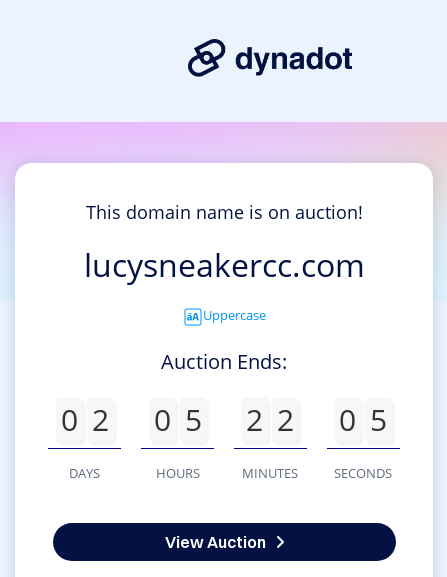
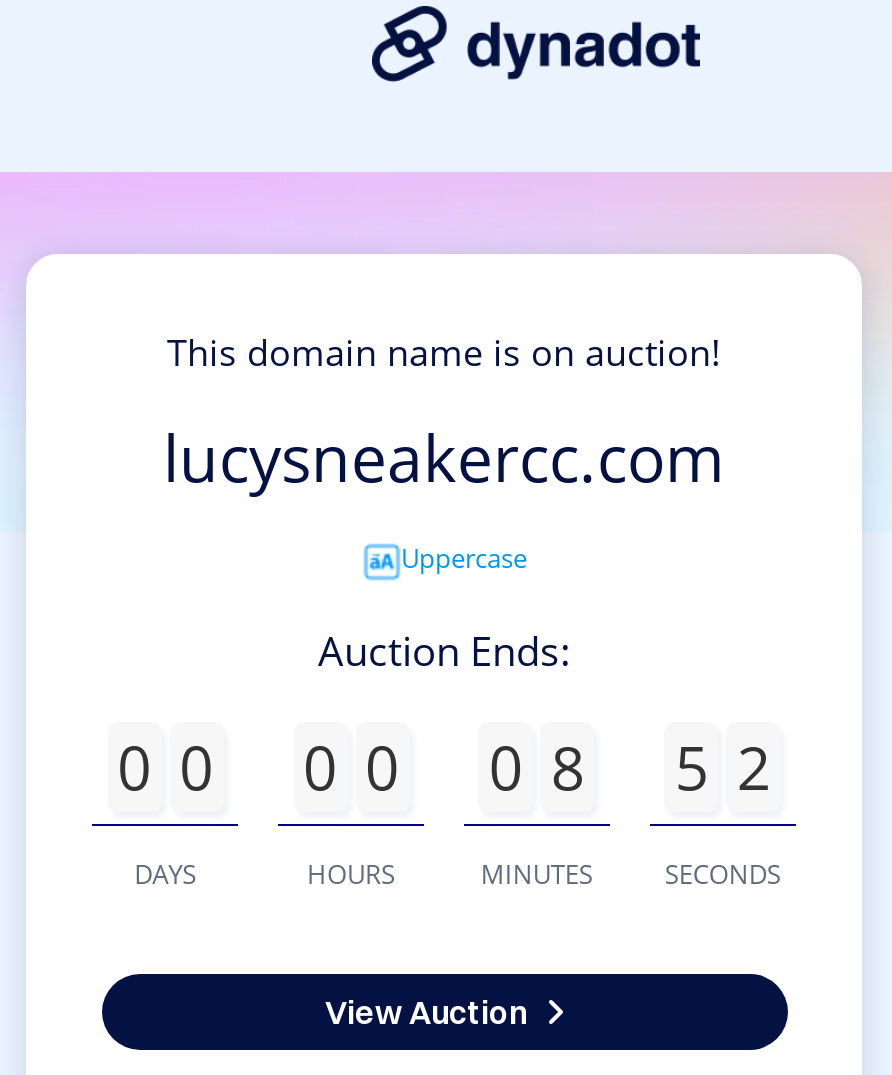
[61,399,109,440] 0 2 -> [117,726,213,808] 0 0
[153,399,201,440] 0 5 -> [303,726,399,808] 0 0
[246,399,294,440] 2 2 -> [489,726,585,808] 0 8
[339,399,387,440] 0 5 -> [675,726,771,808] 5 2

